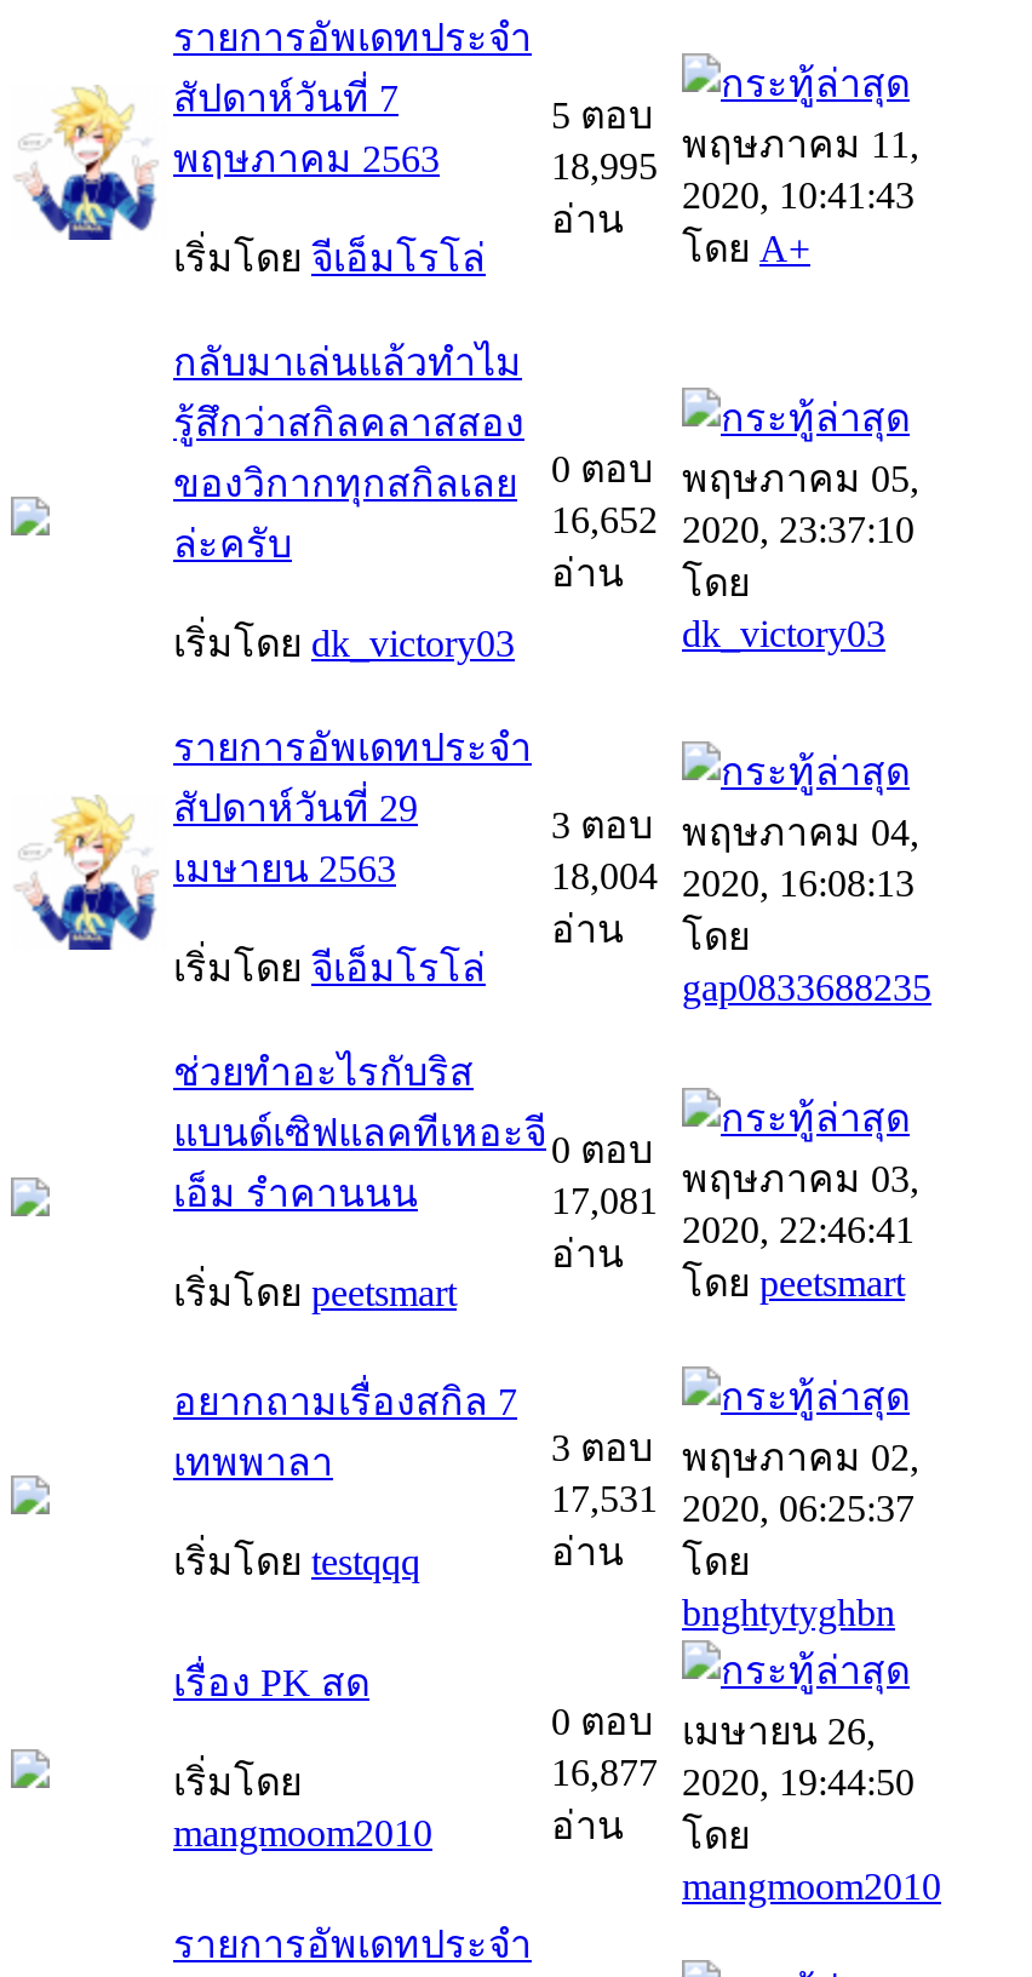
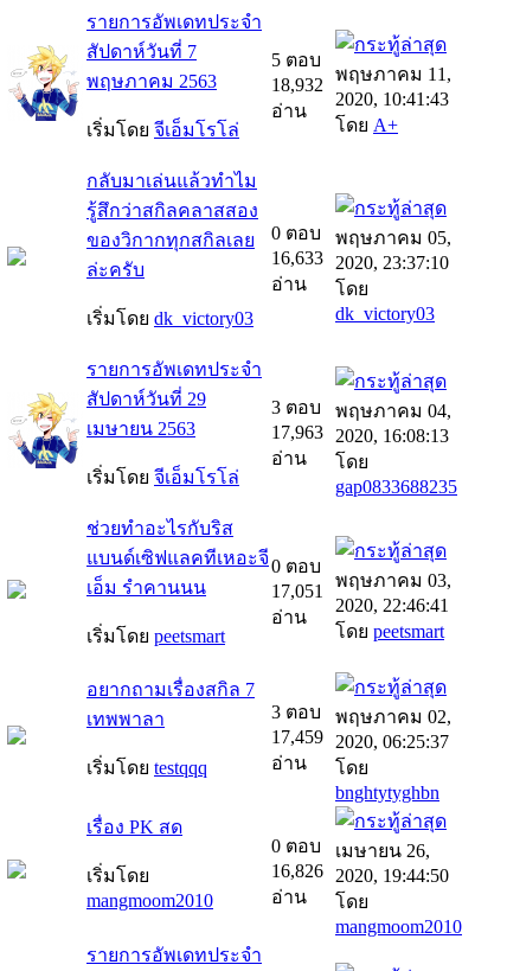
[551,144,658,185] 18,995 -> [271,74,323,94] 18,932
[551,498,915,549] 16,652 2020, 23:37:10 -> [271,247,449,272] 16,633 2020, 23:37:10
[551,854,915,902] 18,004 2020, 16:08:13 -> [271,421,449,445] 17,963 2020, 16:08:13
[551,1179,658,1220] 17,081 -> [271,580,323,601] 17,051
[551,1477,915,1528] 17,531 2020, 06:25:37 -> [271,726,449,751] 17,459 2020, 06:25:37
[551,1750,915,1801] 16,877 2020, 19:44:50 -> [271,860,449,885] 16,826 2020, 19:44:50

